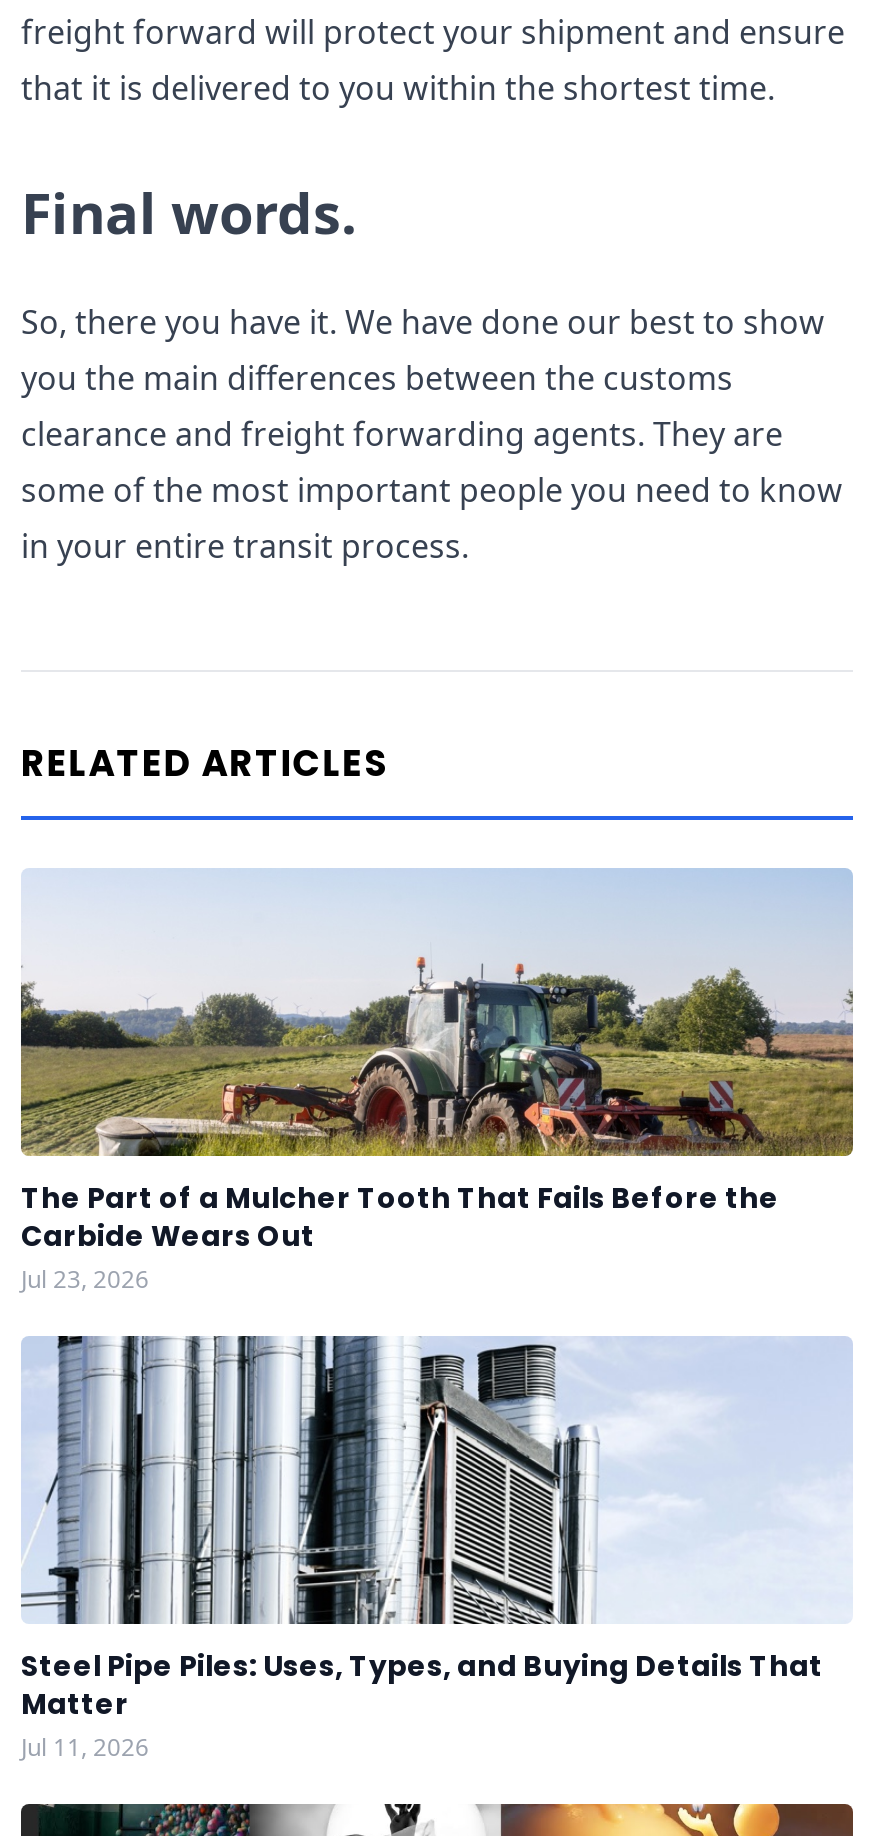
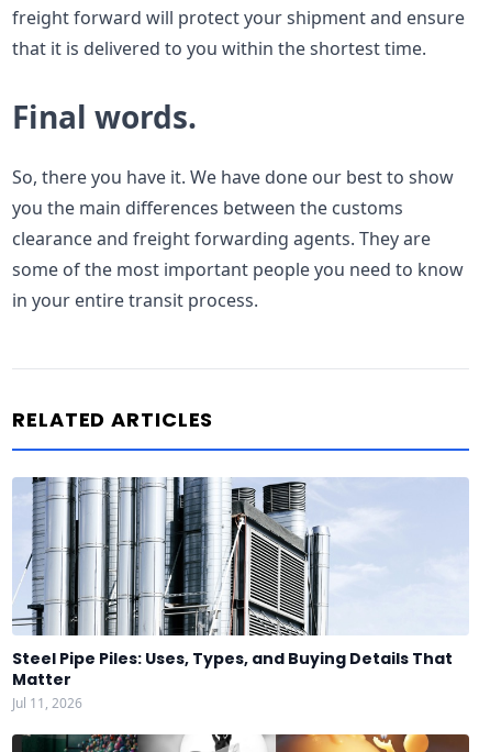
[19,868,855,1295] [image] | The Part of a Mulcher Tooth That Fails Before the | Carbide Wears Out | Jul 23, 2026 -> none

